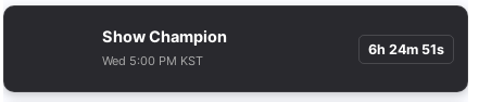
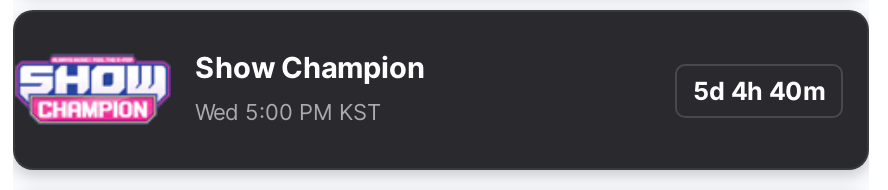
none -> [13,52,173,126] [image]
[368,41,444,57] 6h 24m 51s -> [693,75,825,105] 5d 4h 40m

